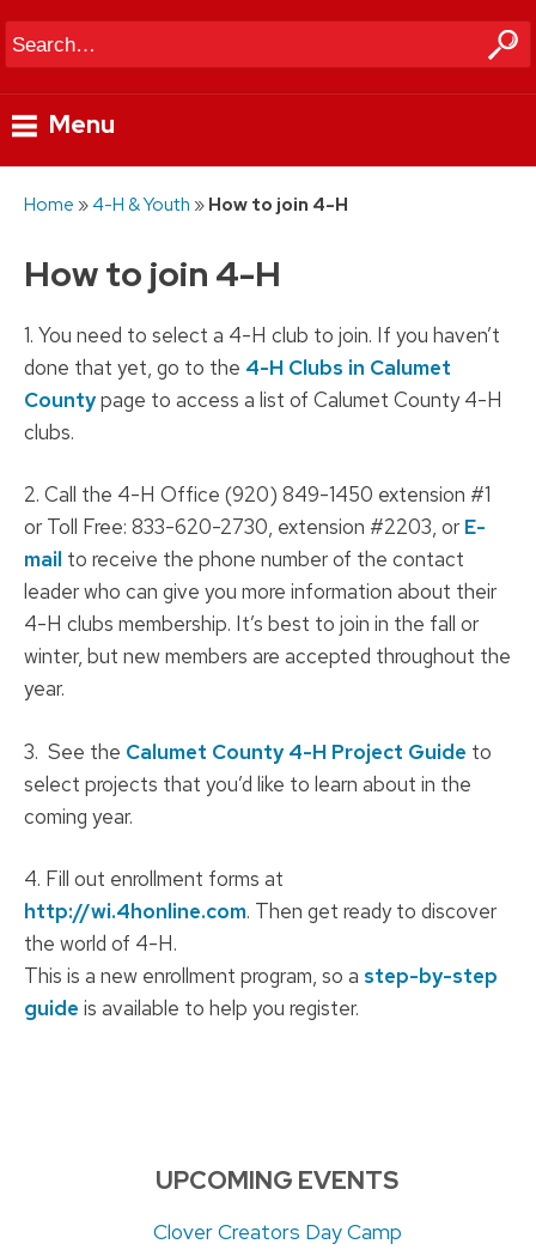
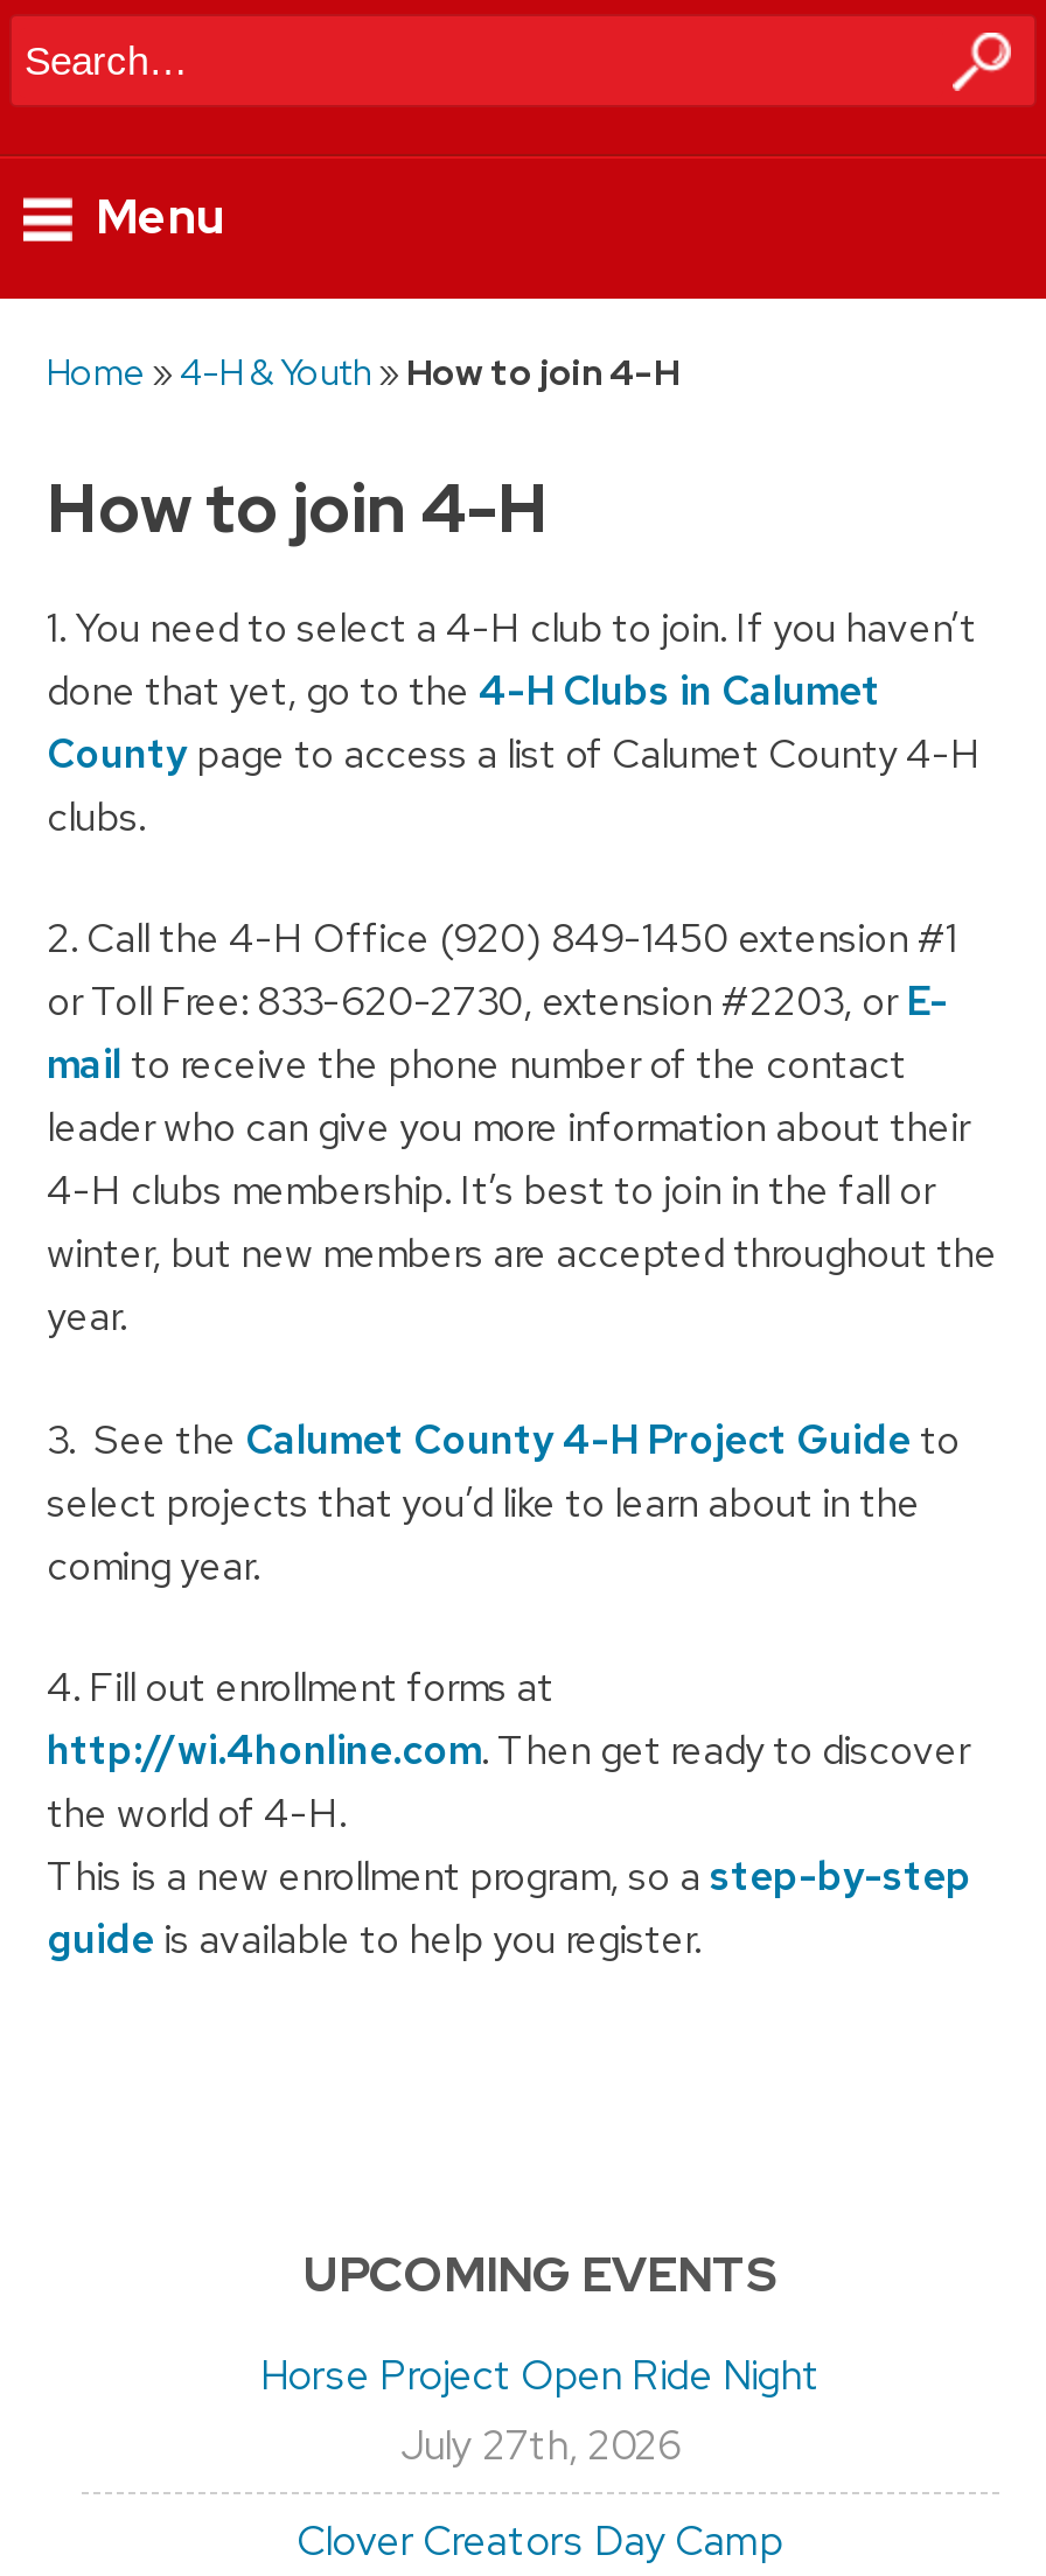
none -> [260,2349,821,2471] Horse Project Open Ride Night | July 27th, 2026

